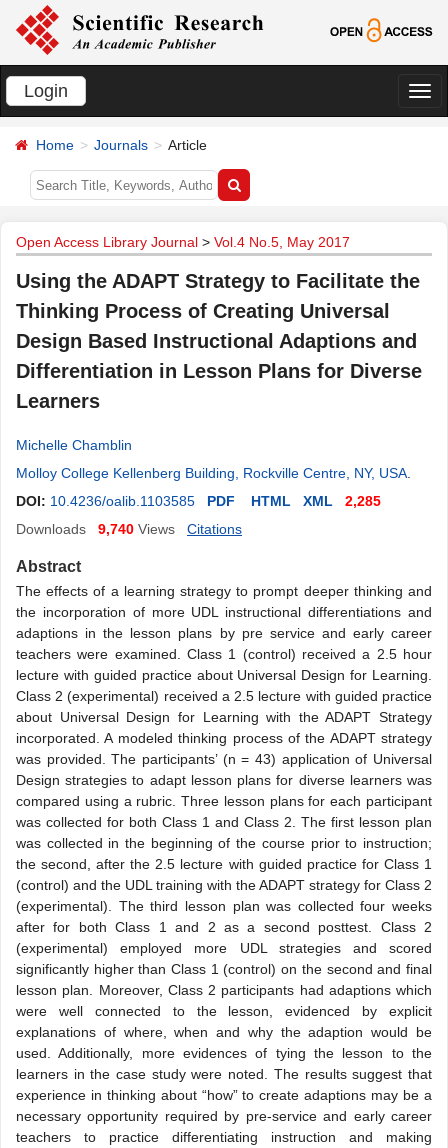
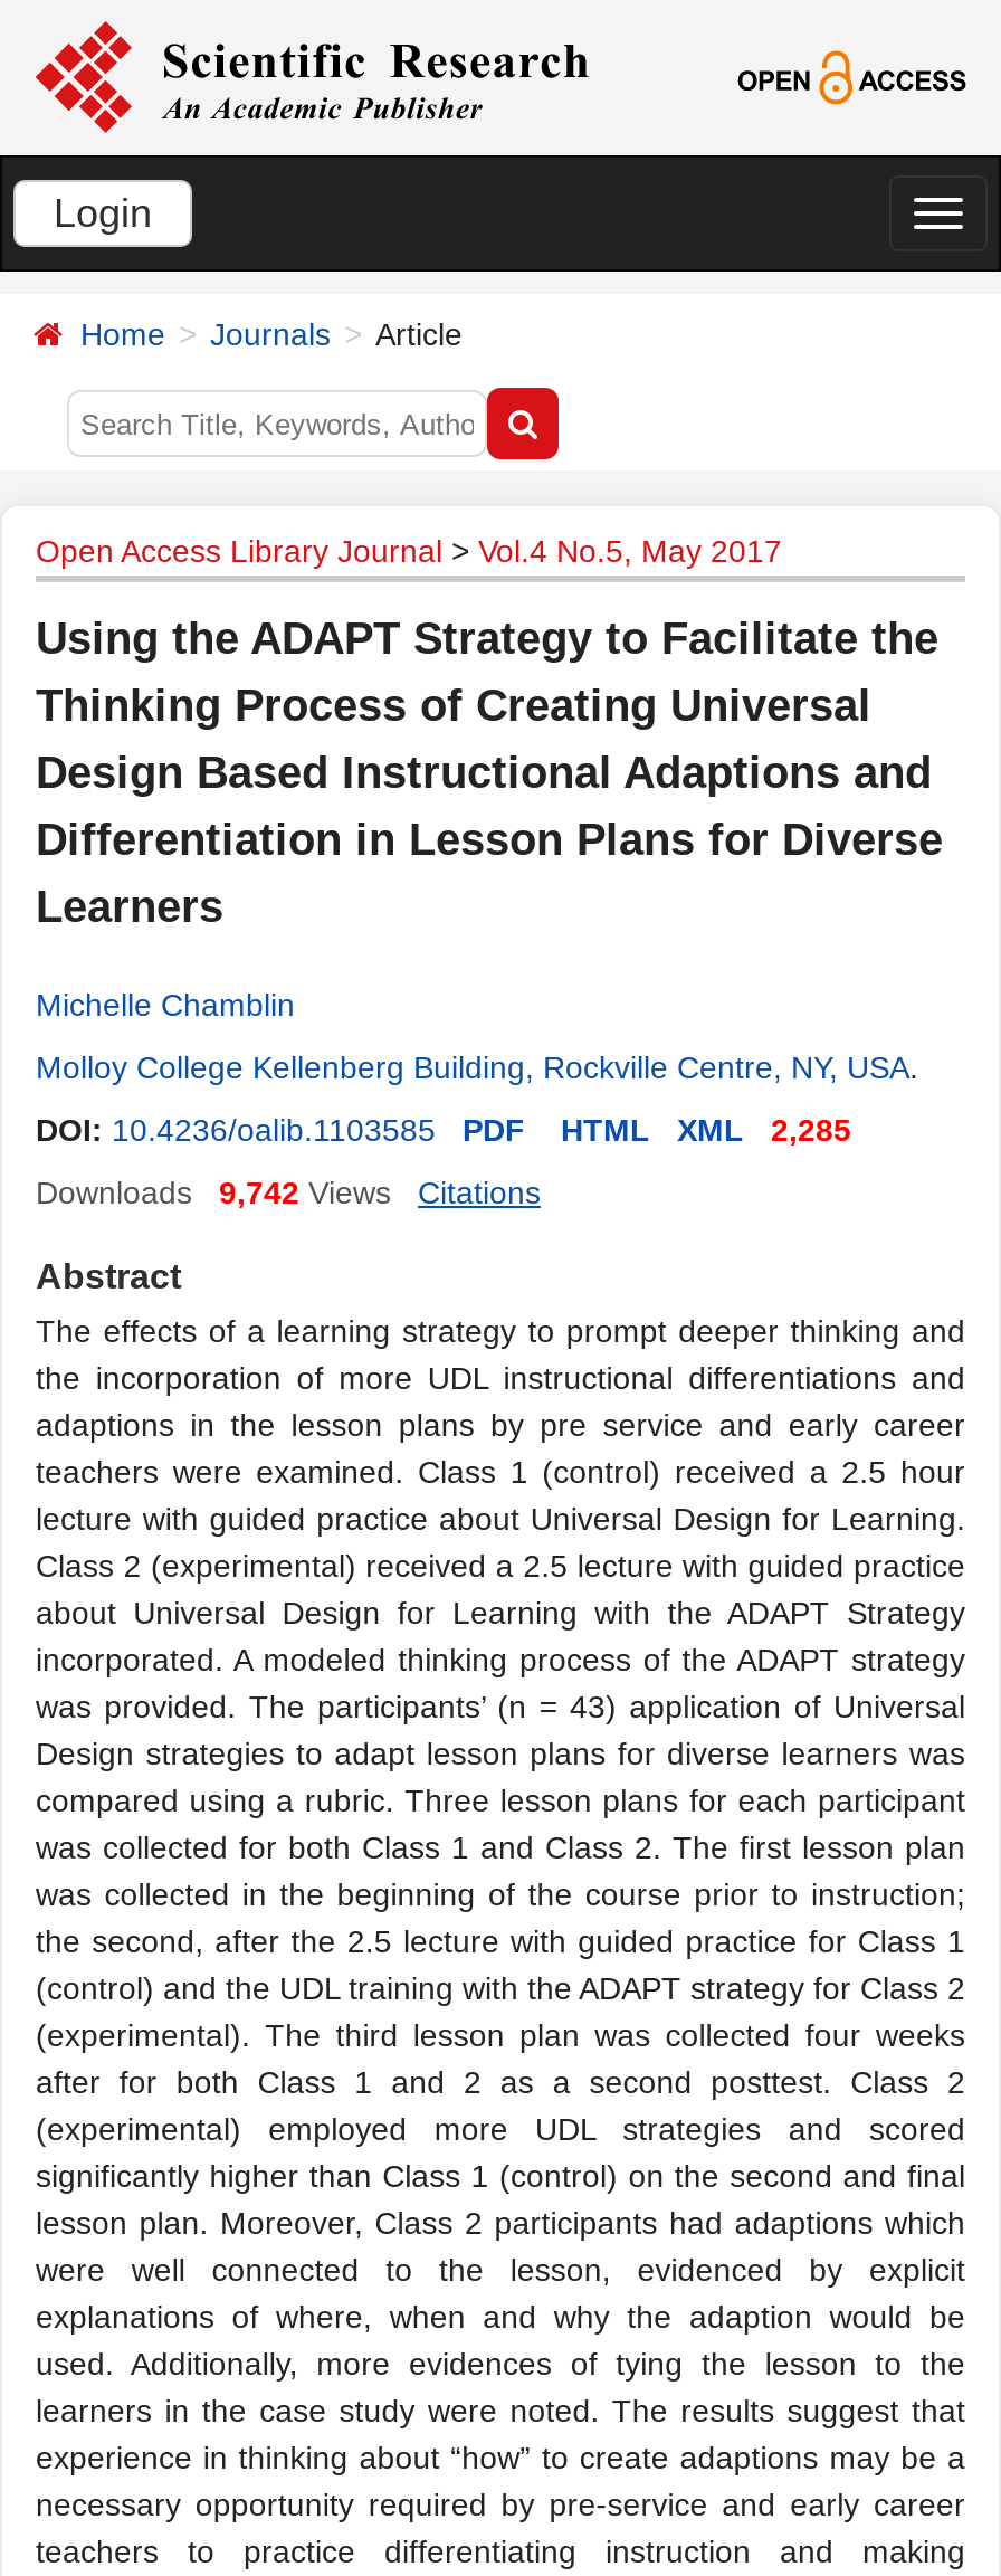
[16,521,175,537] Downloads 9,740 Views -> [36,1175,391,1210] Downloads 9,742 Views

